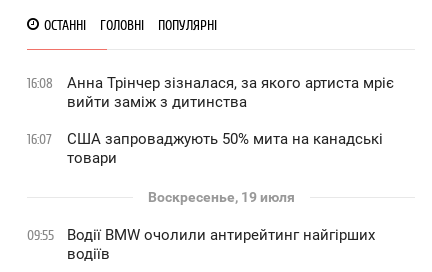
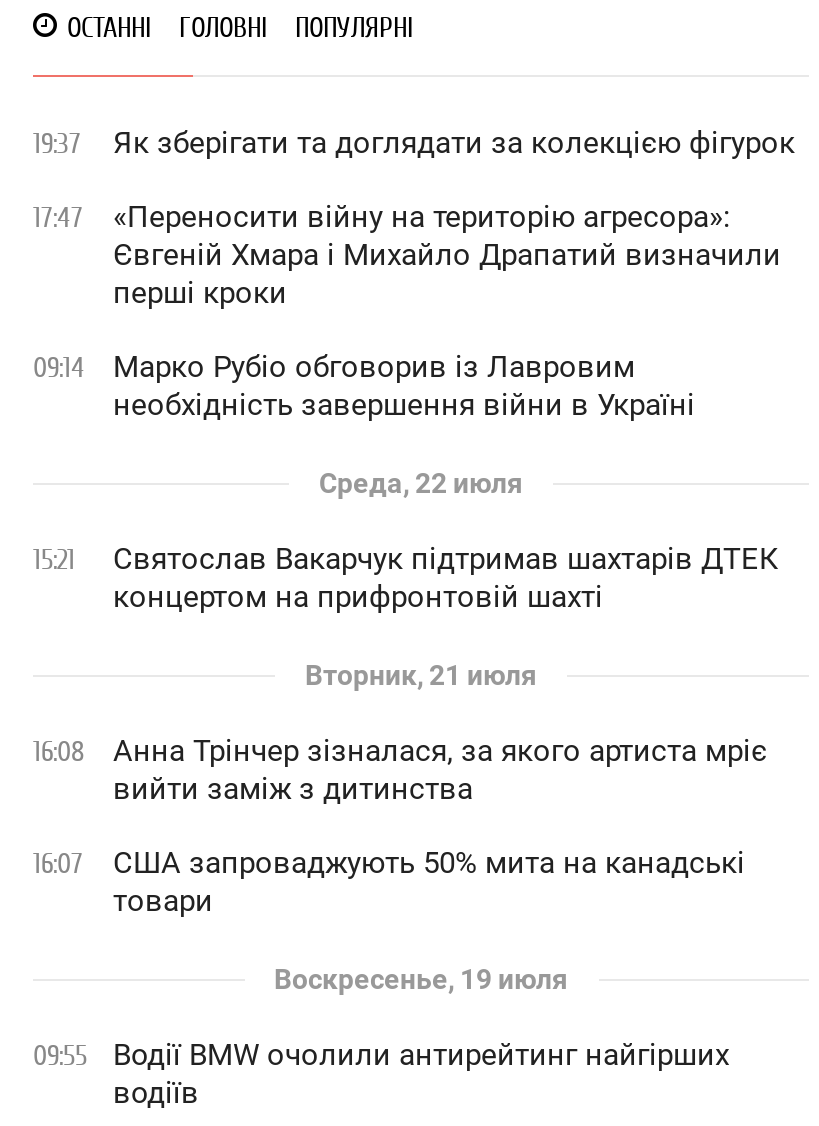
none -> [33,126,795,692] 19:37 | Як зберігати та доглядати за колекцією фігурок | 17:47 | «Переносити війну на територію агресора»: | Євгеній Хмара і Михайло Драпатий визначили | перші кроки | 09:14 | Марко Рубіо обговорив із Лавровим | необхідність завершення війни в Україні | Среда, 22 июля | 15:21 | Святослав Вакарчук підтримав шахтарів ДТЕК | концертом на прифронтовій шахті | Вторник, 21 июля

